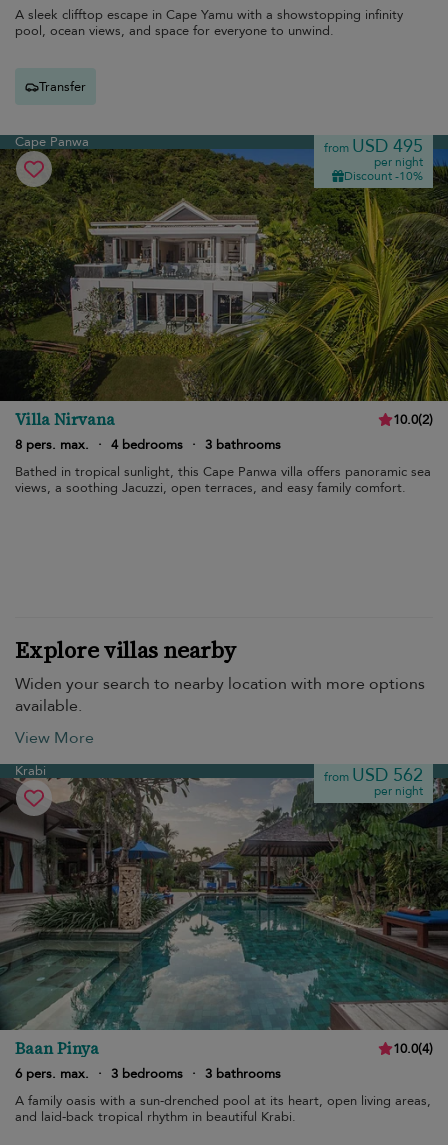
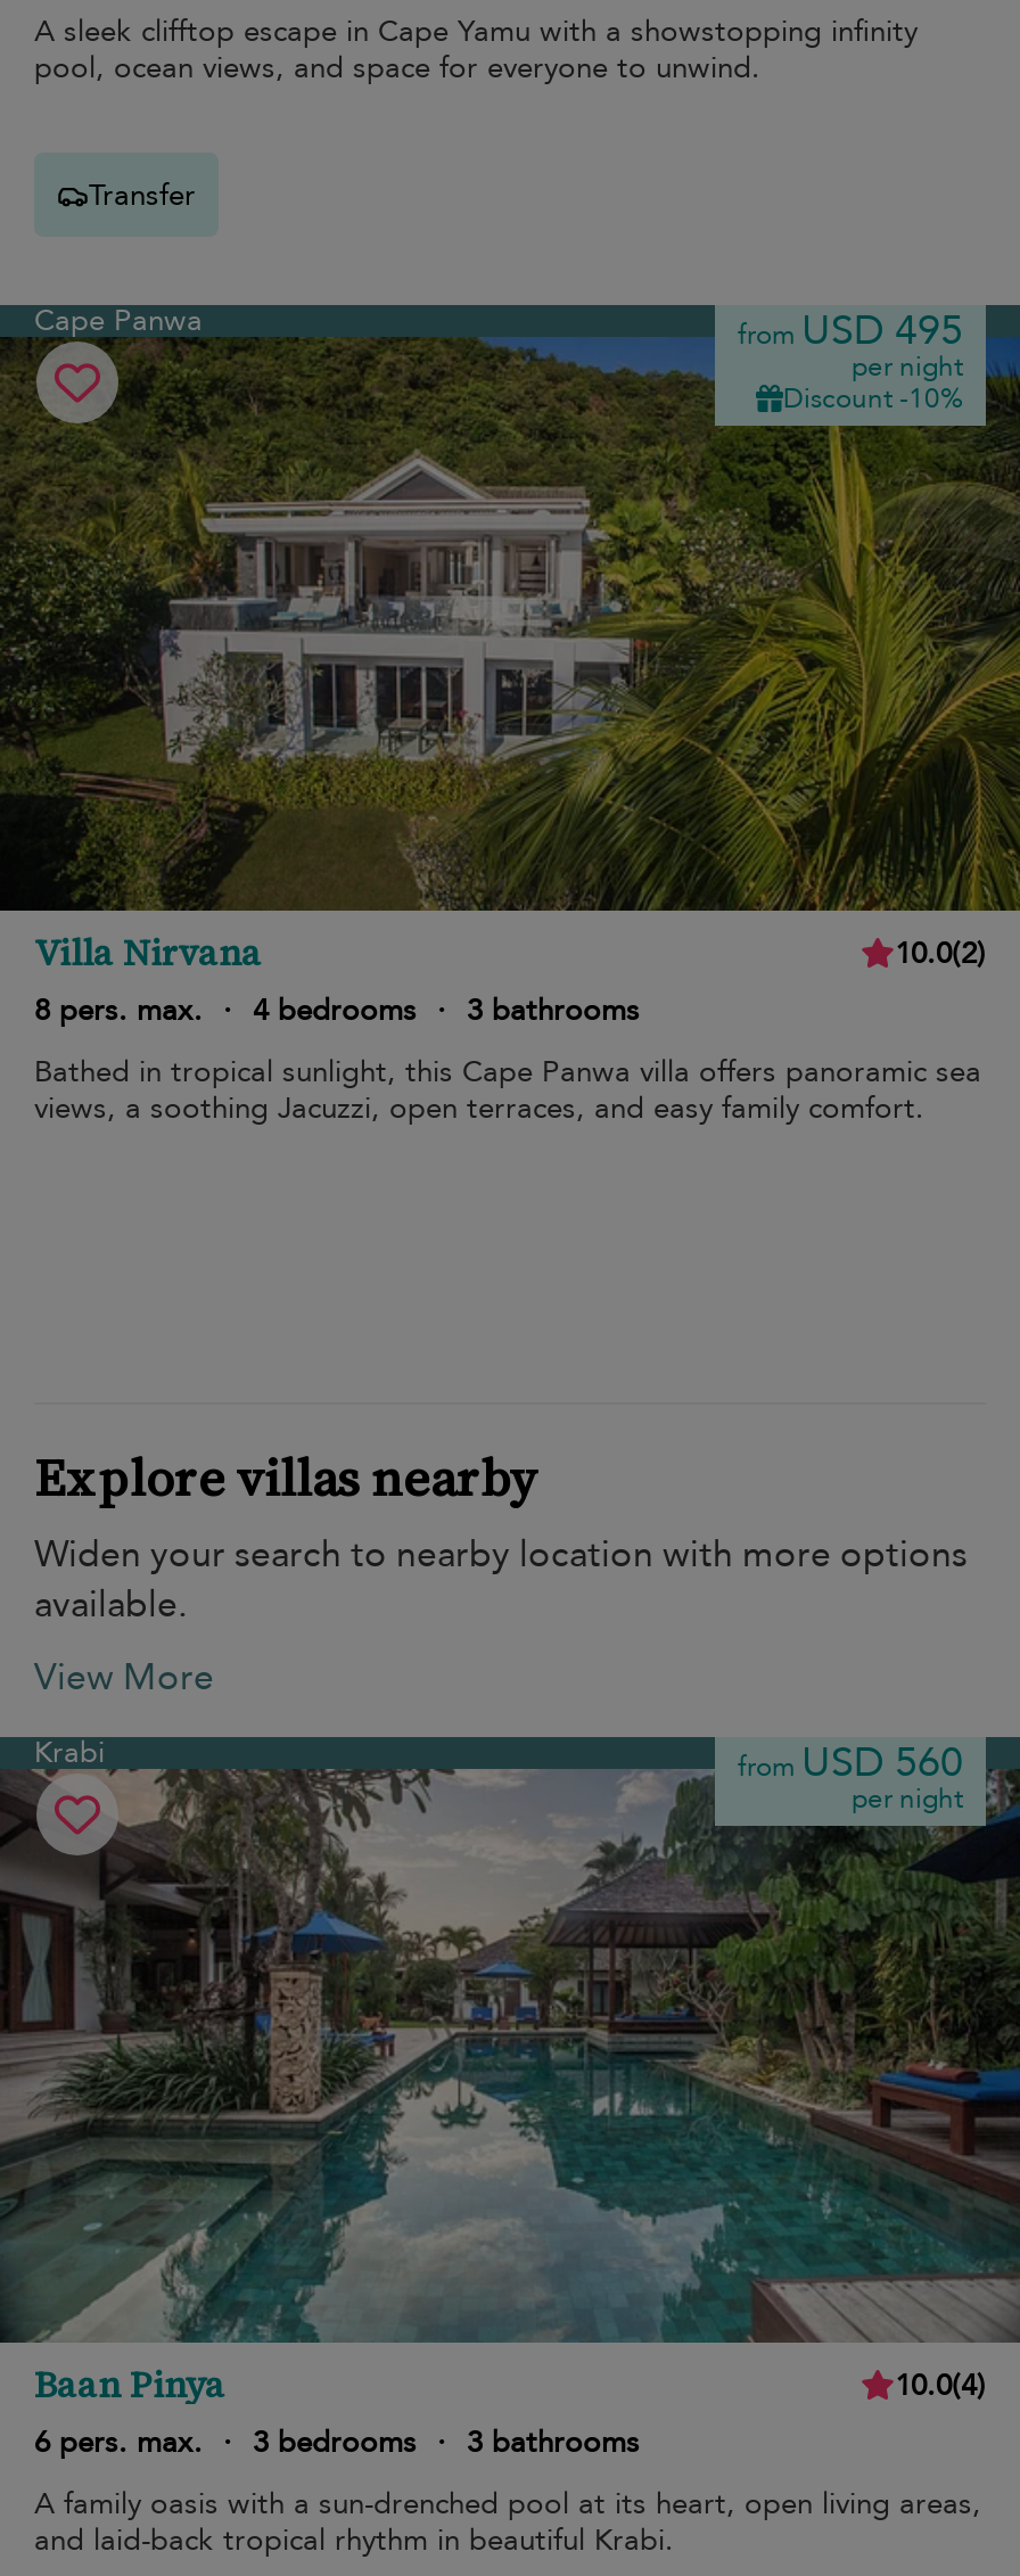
[324,763,423,788] from USD 562 -> [738,1735,963,1792] from USD 560

